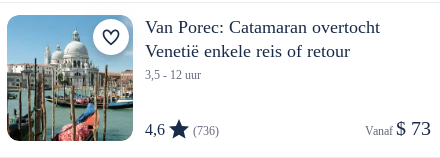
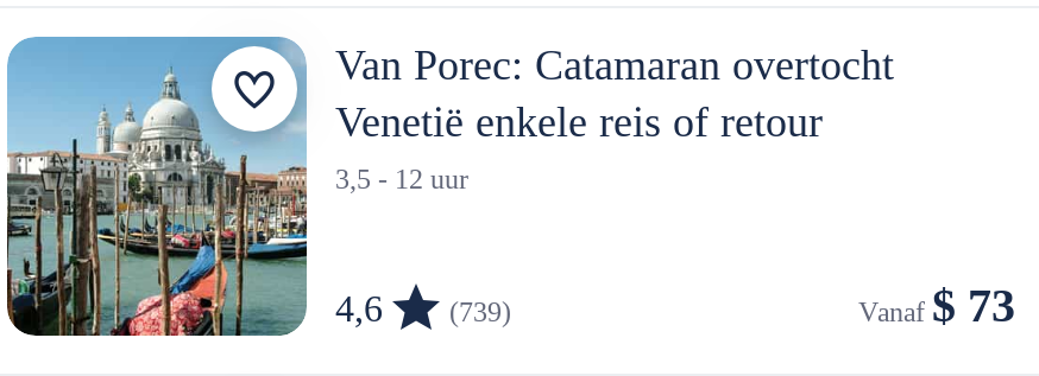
[145,121,219,138] 4,6 (736) -> [335,288,511,329] 4,6 (739)

